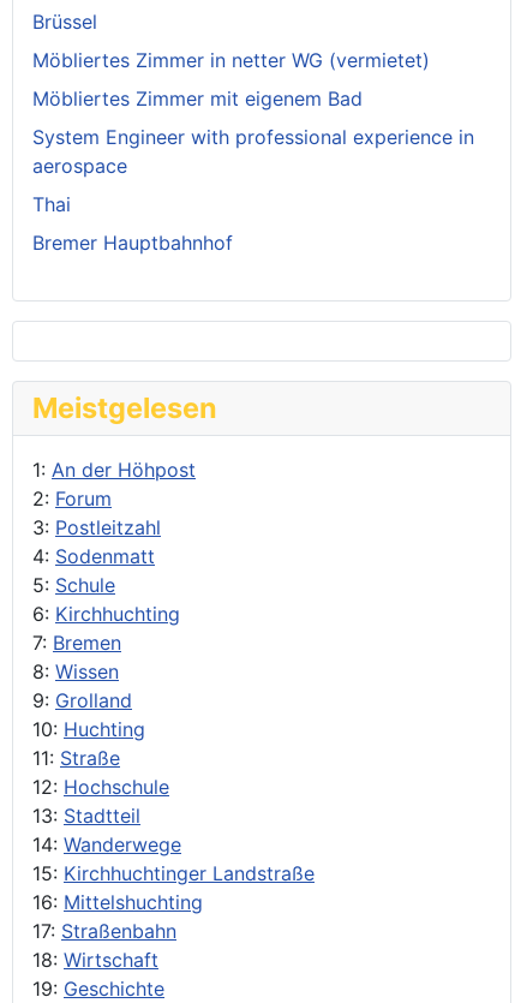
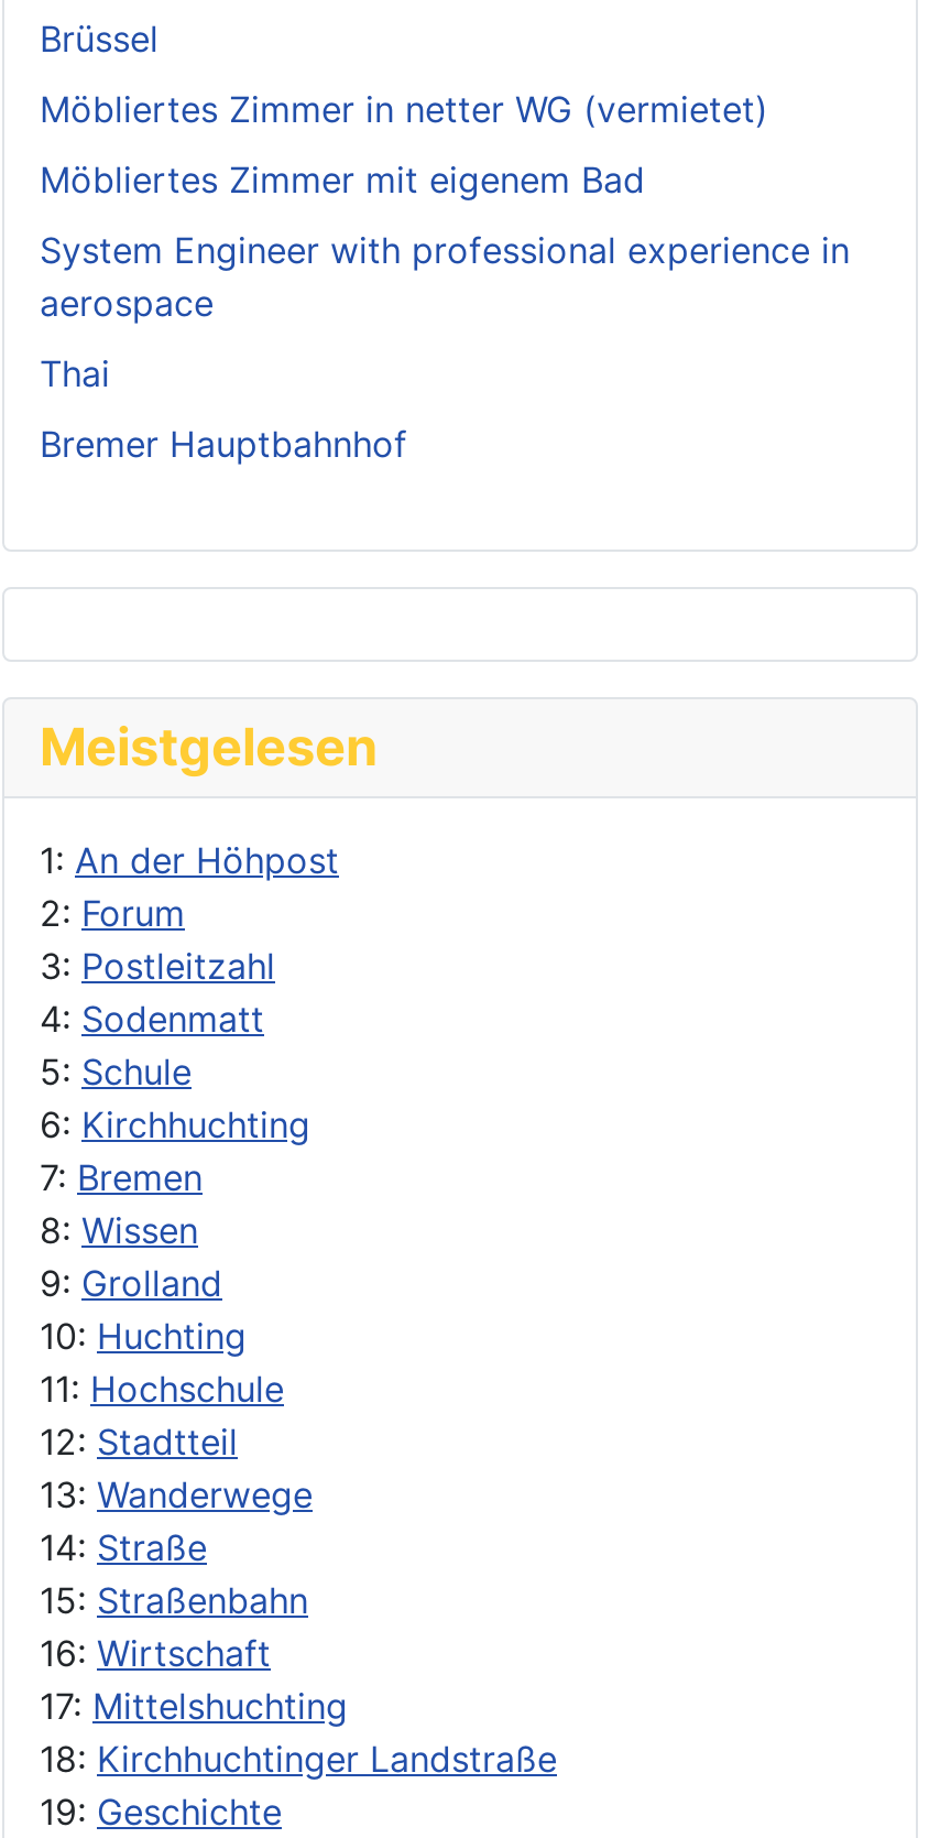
[32,745,315,971] 11: Straße | 12: Hochschule | 13: Stadtteil | 14: Wanderwege | 15: Kirchhuchtinger Landstraße | 16: Mittelshuchting | 17: Straßenbahn | 18: Wirtschaft -> [40,1366,557,1780] 11: Hochschule | 12: Stadtteil | 13: Wanderwege | 14: Straße | 15: Straßenbahn | 16: Wirtschaft | 17: Mittelshuchting | 18: Kirchhuchtinger Landstraße

